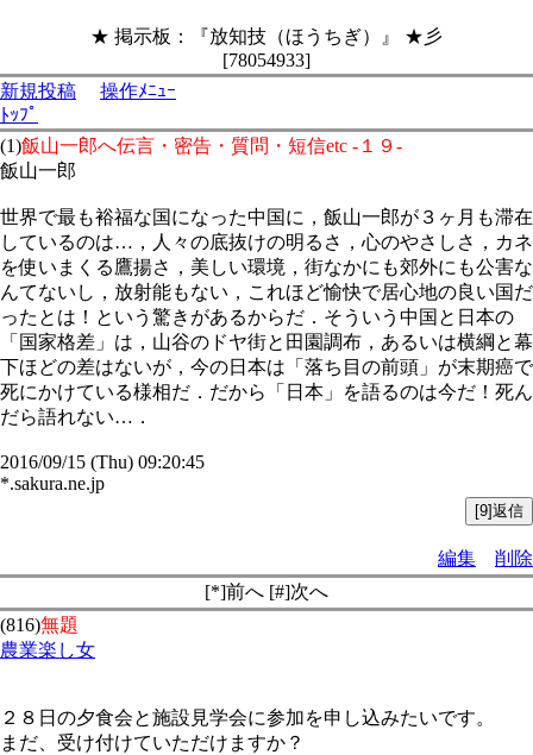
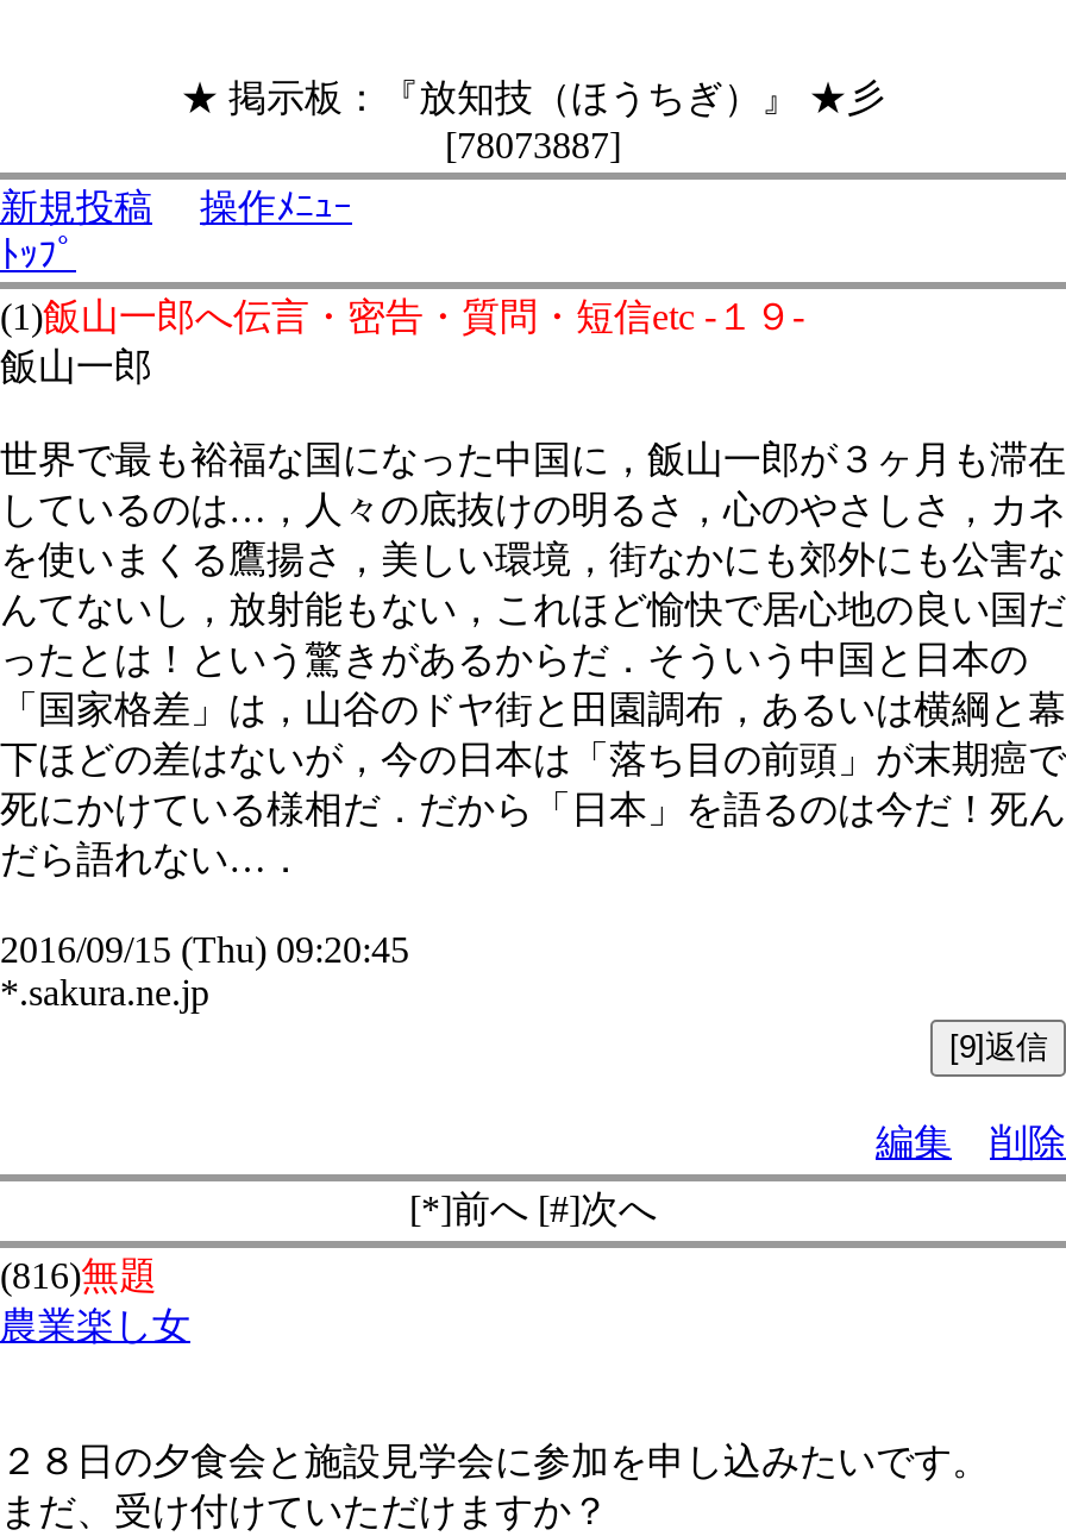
[222,50,311,70] [78054933] -> [445,125,621,165] [78073887]

